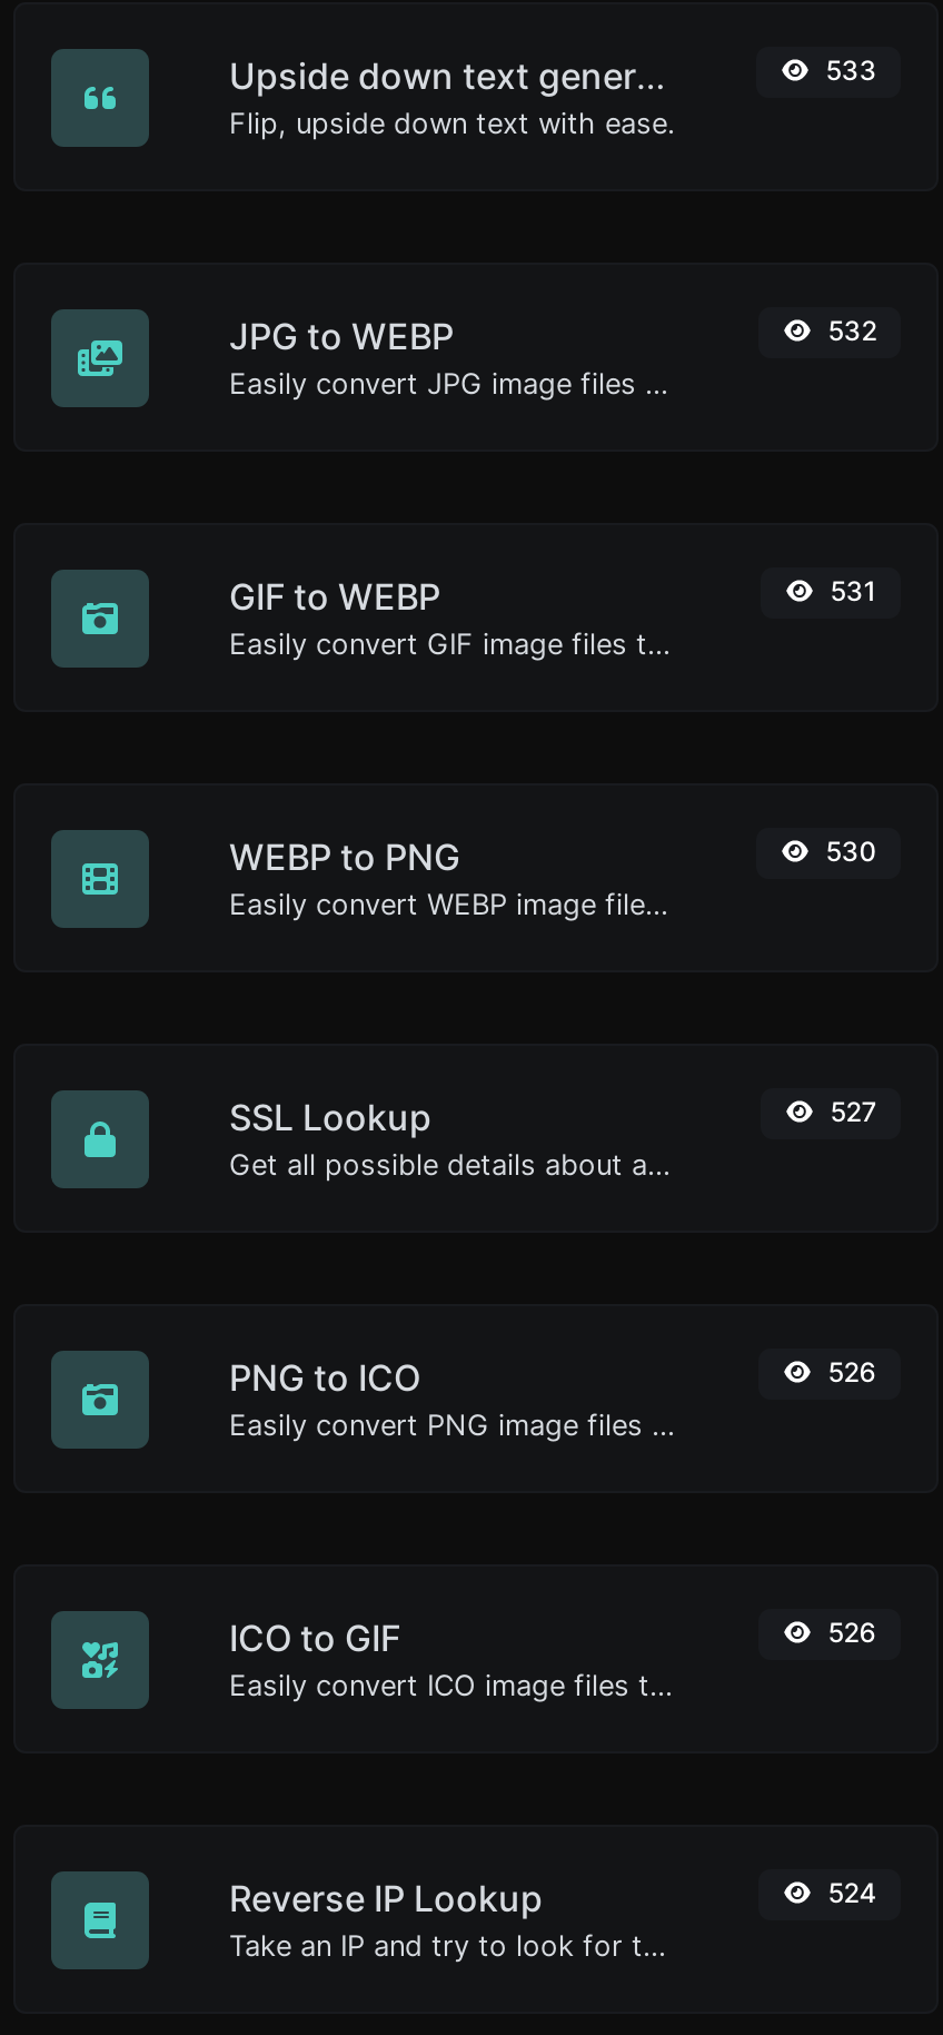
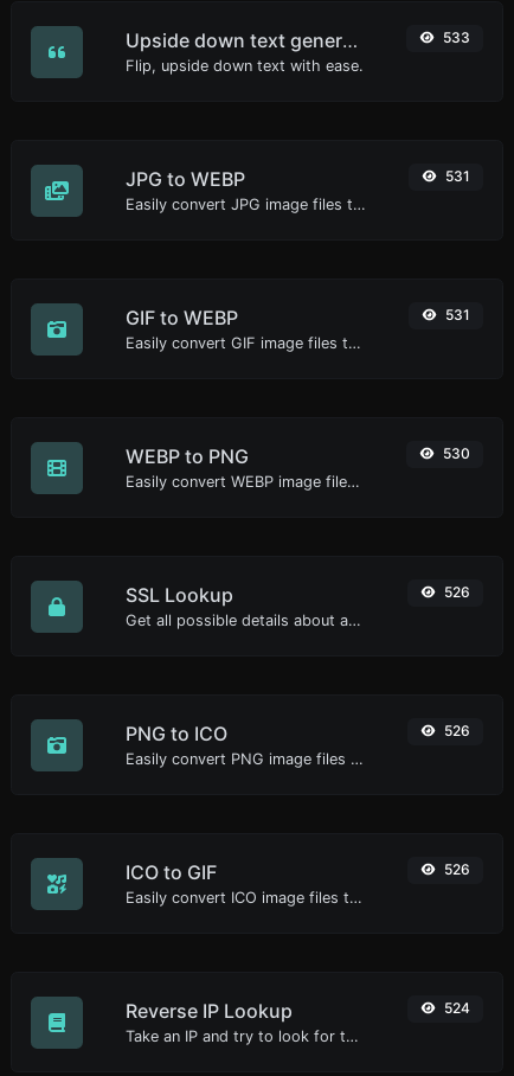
[821,314,877,348] 532 -> [442,167,470,185] 531
[823,1095,877,1129] 527 -> [441,583,470,601] 526

